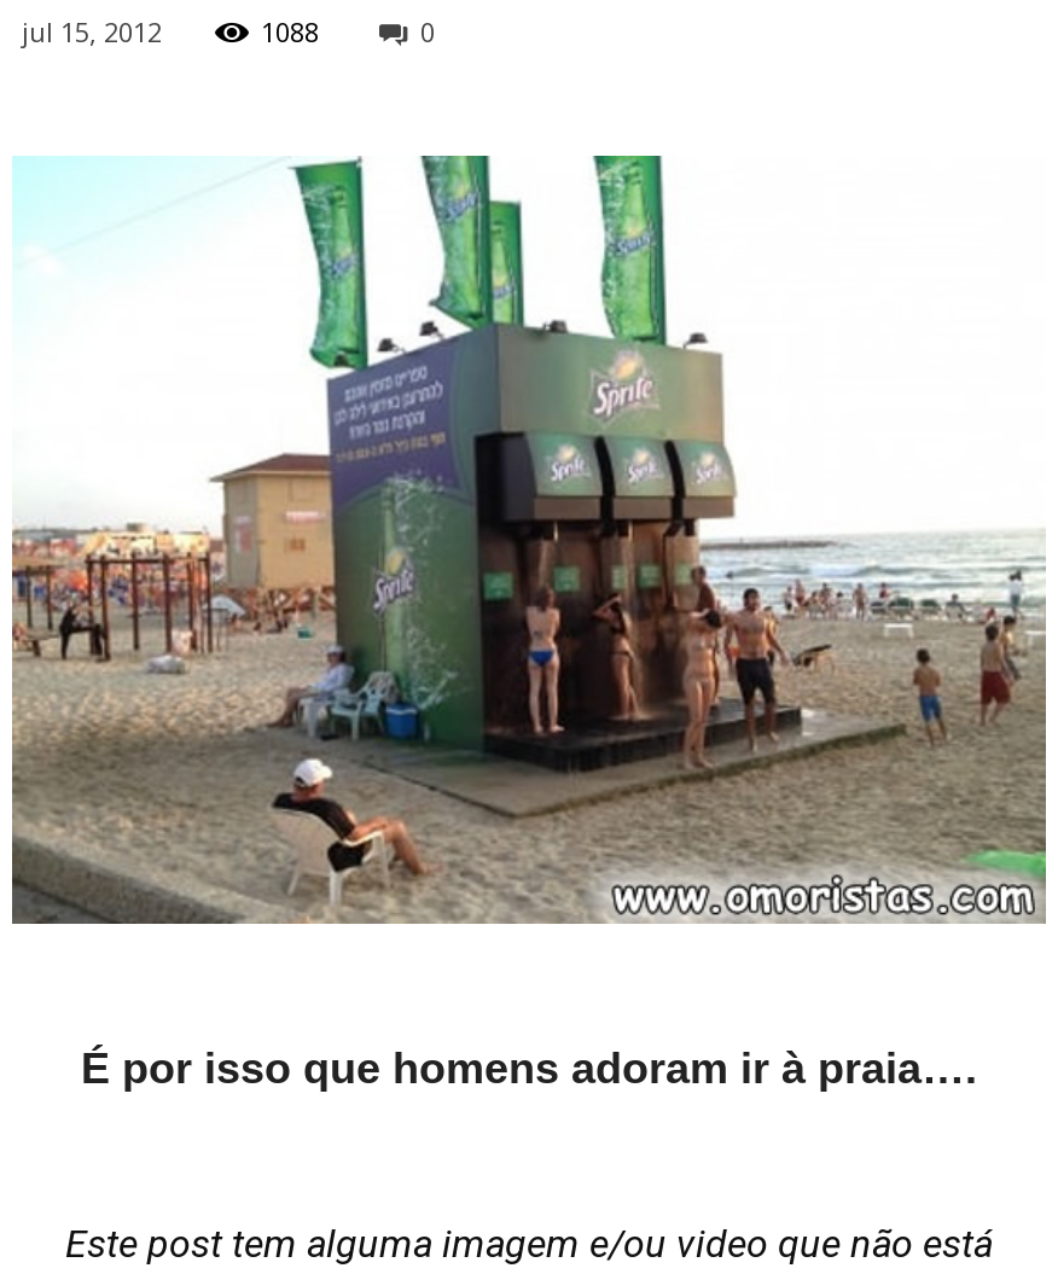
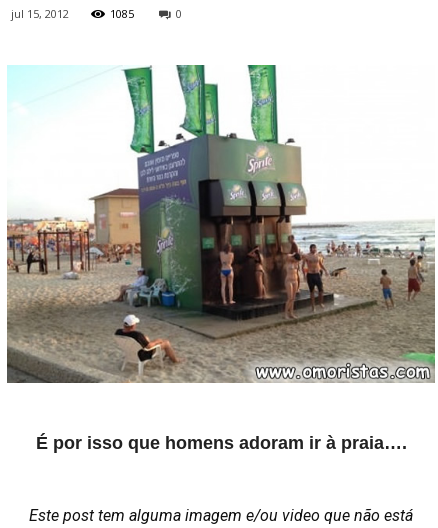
[261,13,319,50] 1088 -> [110,6,134,21] 1085

